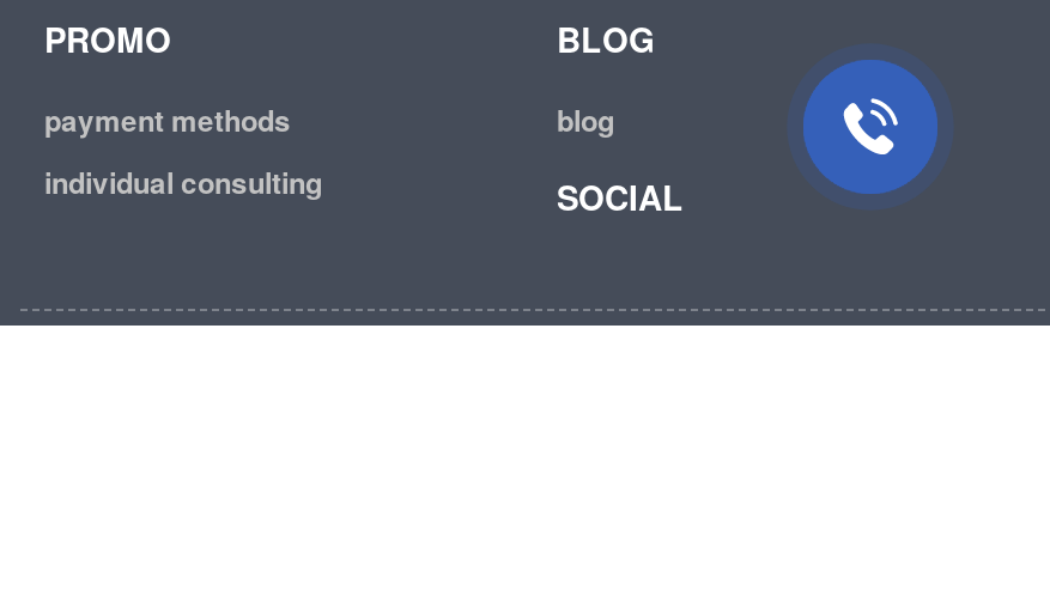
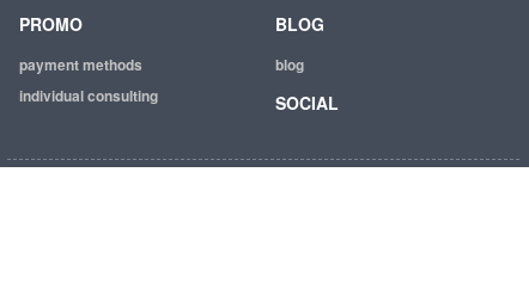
[801,57,940,196] [image] -> none

